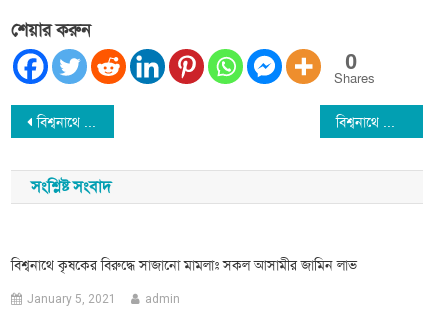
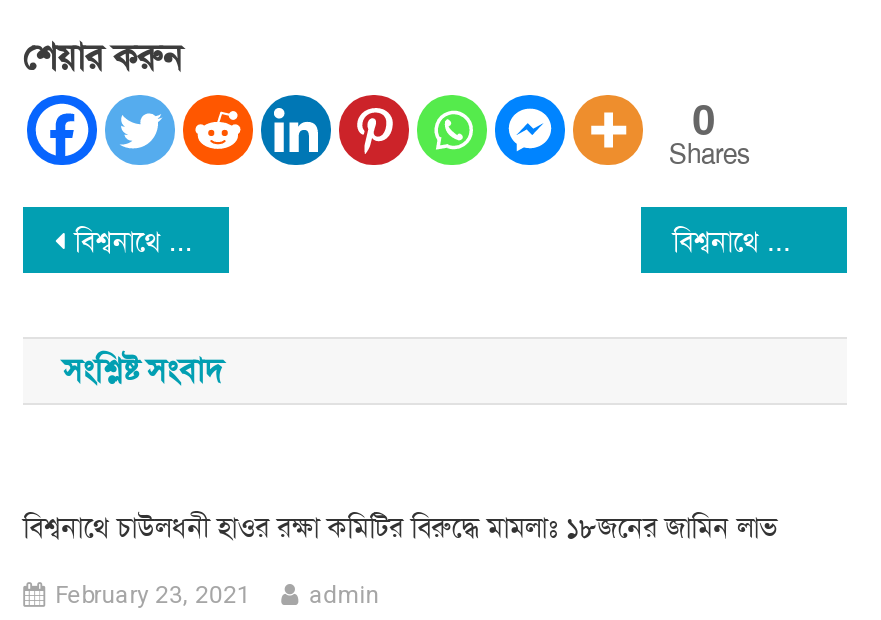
[11,256,357,274] বিশ্বনাথে কৃষকের বিরুদ্ধে সাজানো মামলাঃ সকল আসামীর জামিন লাভ -> [23,510,777,546] বিশ্বনাথে চাউলধনী হাওর রক্ষা কমিটির বিরুদ্ধে মামলাঃ ১৮জনের জামিন লাভ
[27,292,116,306] January 5, 2021 -> [55,582,251,610] February 23, 2021

